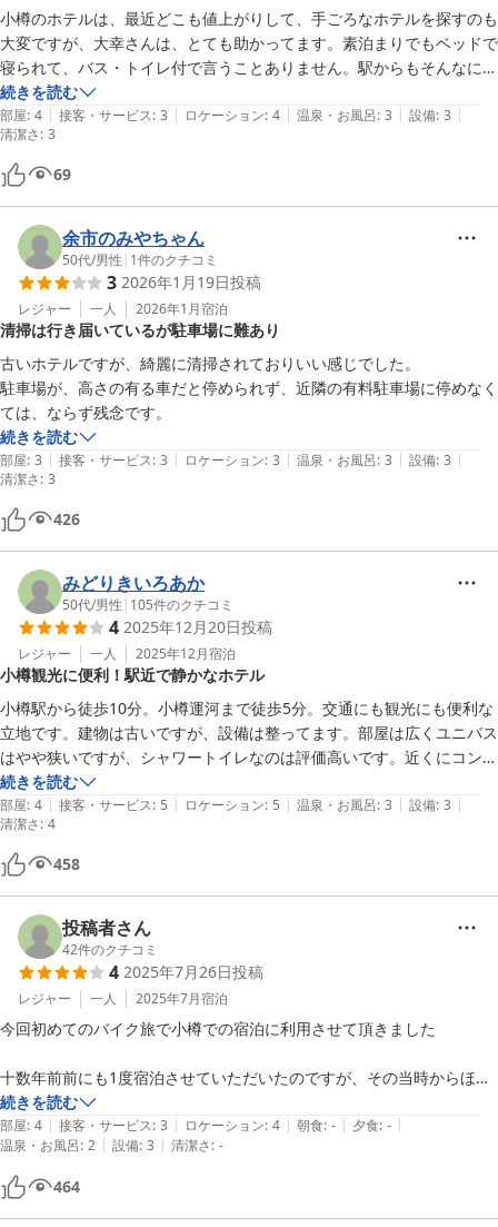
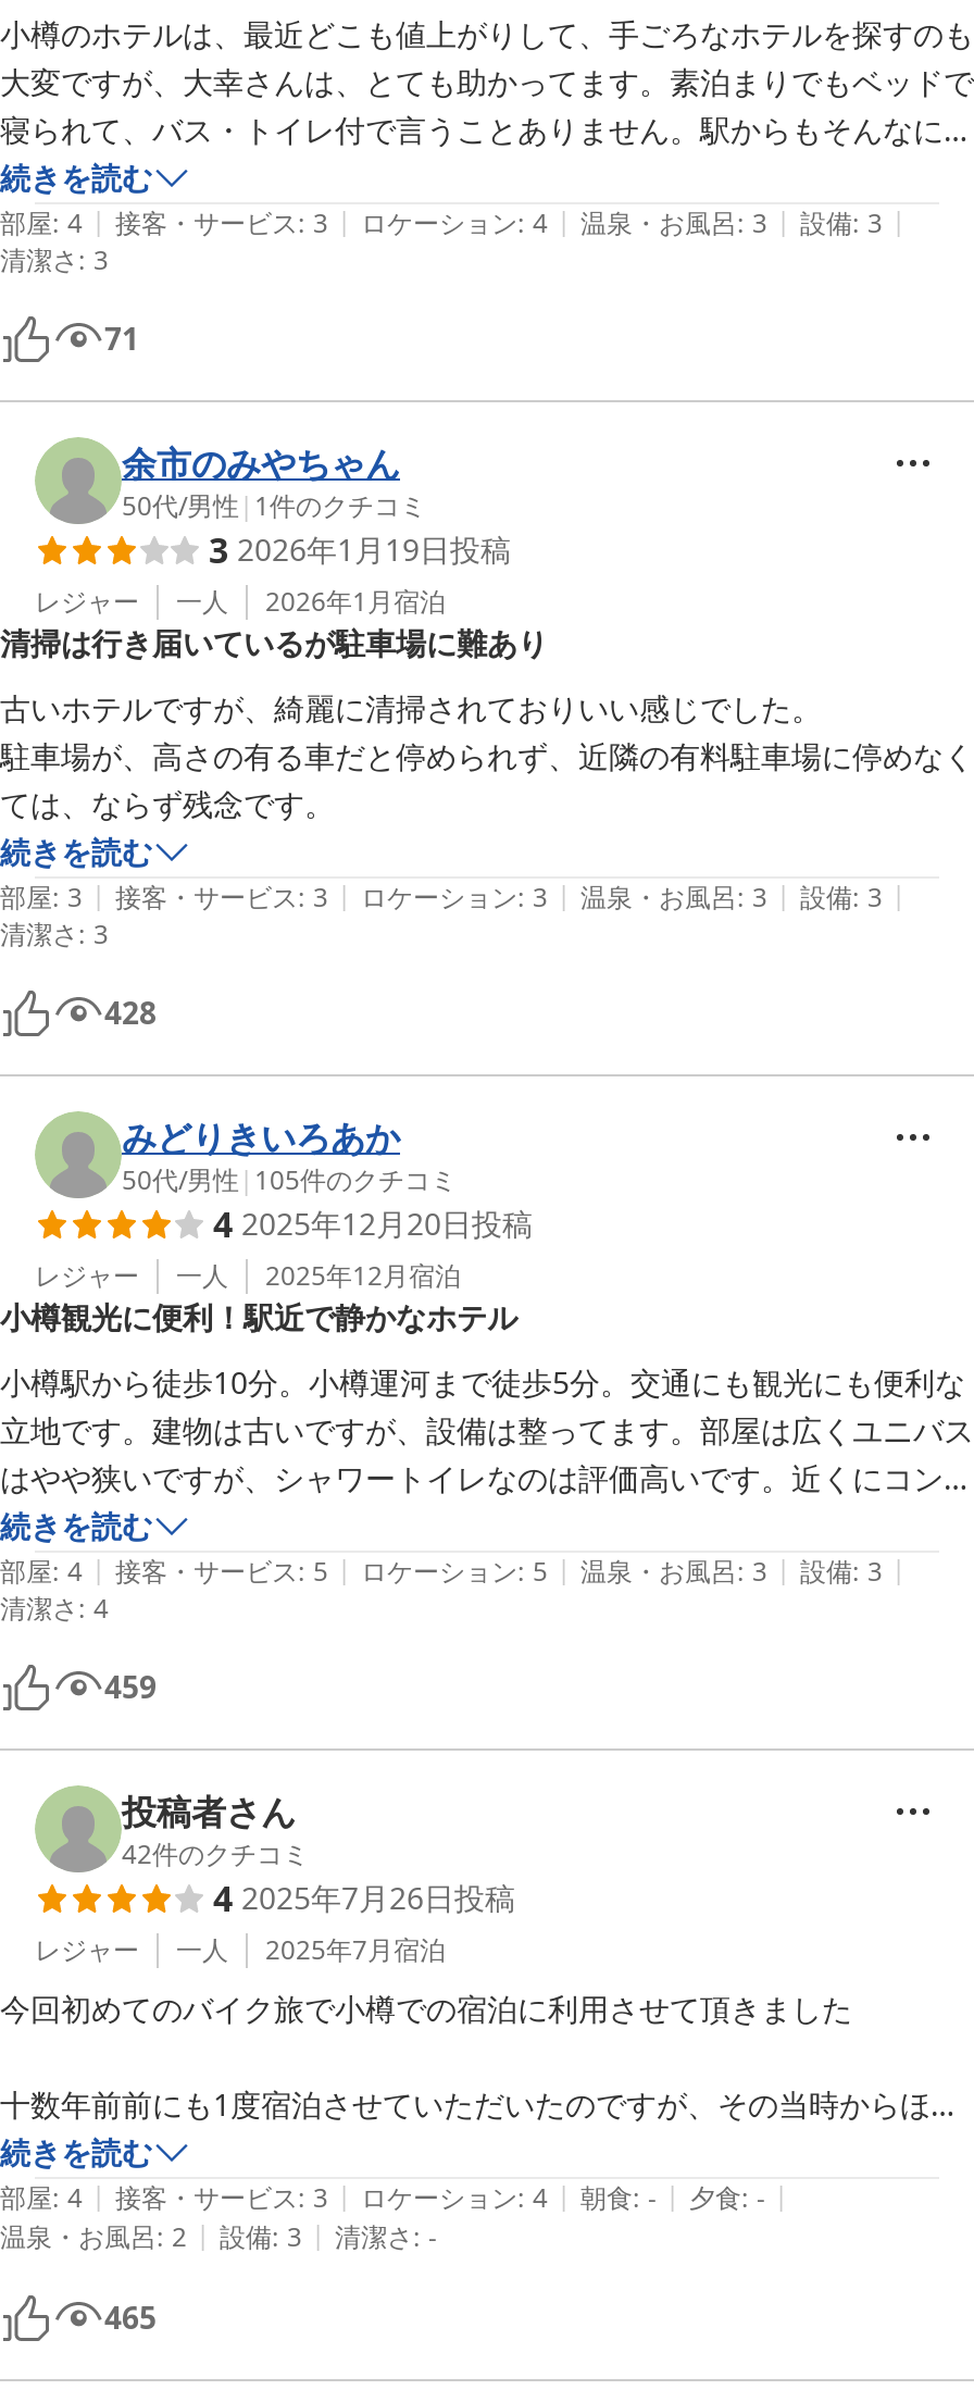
[53,164,71,185] 69 -> [104,318,139,359] 71
[53,508,80,530] 426 -> [104,992,157,1033] 428
[53,853,80,874] 458 -> [104,1666,157,1707] 459
[53,1176,80,1197] 464 -> [104,2296,157,2338] 465

